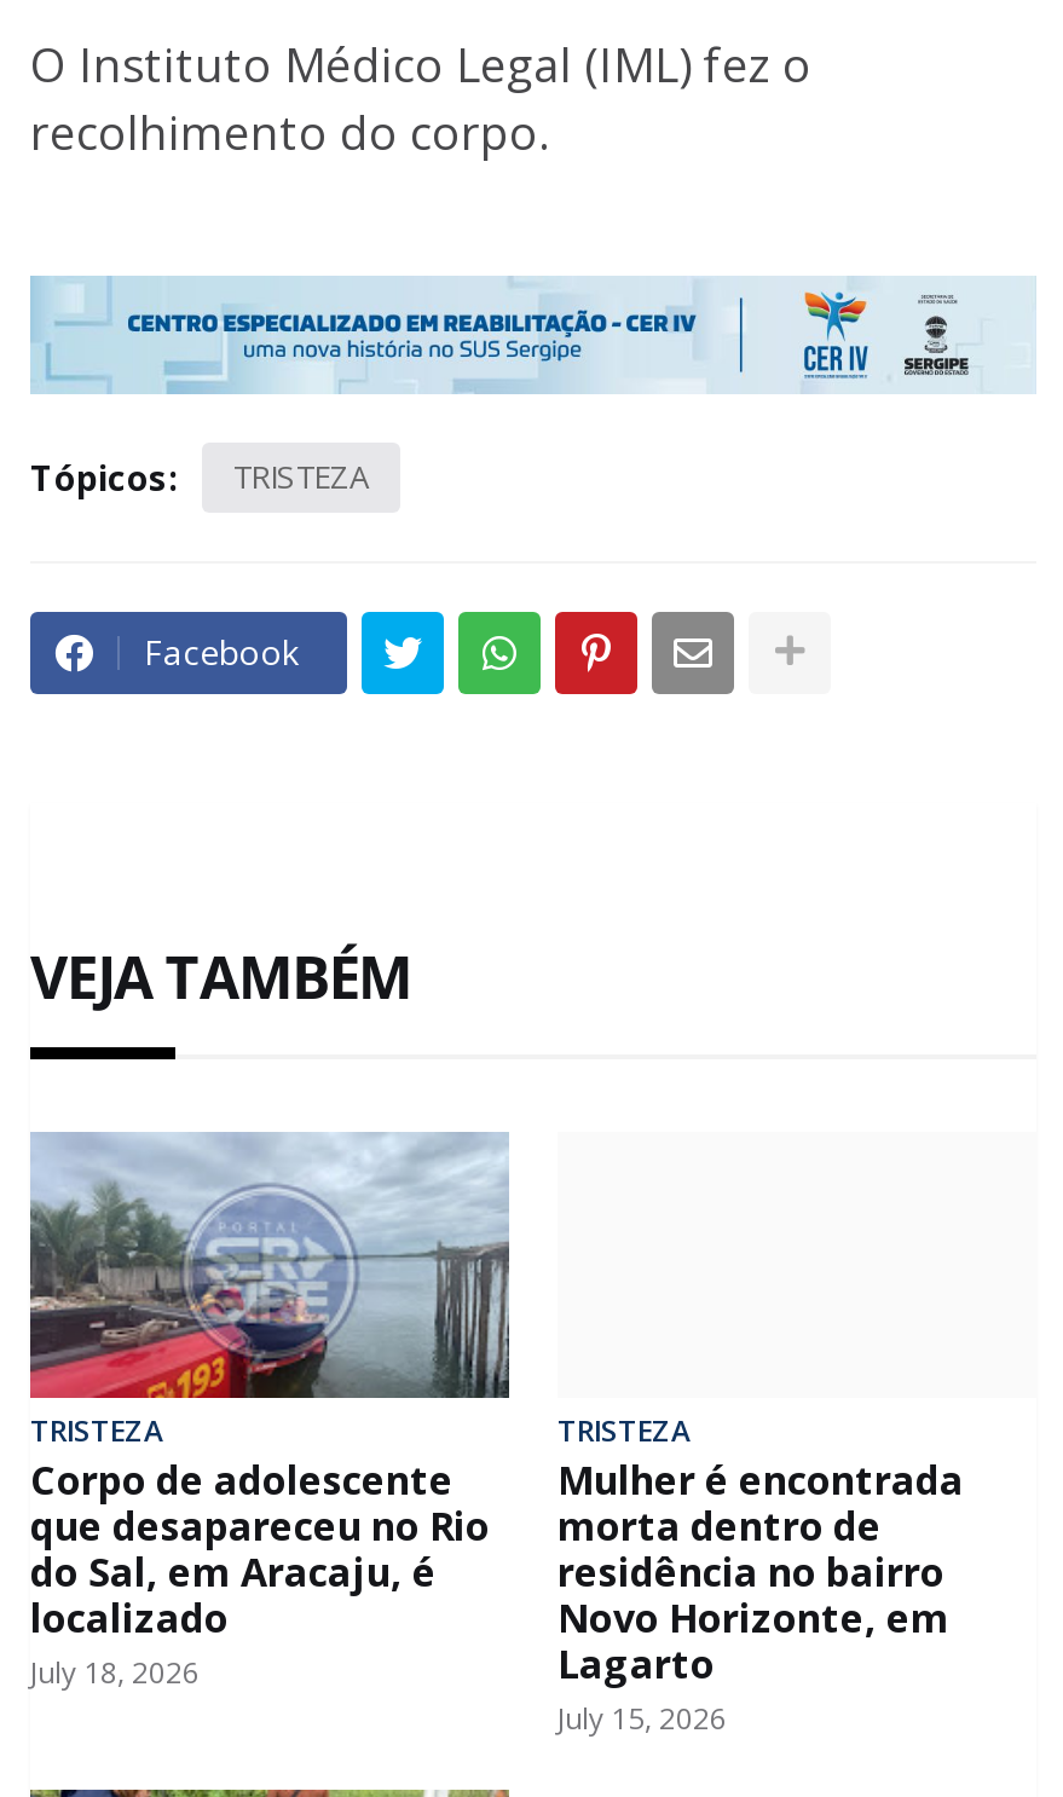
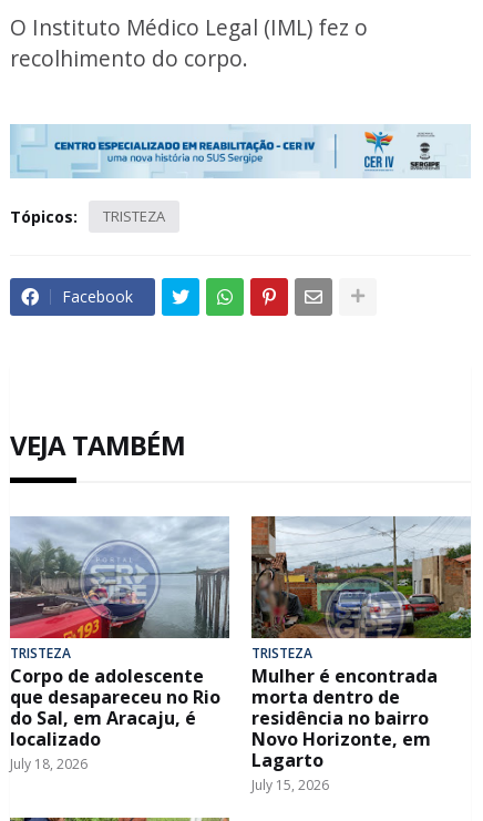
none -> [250,515,472,639] [image]

